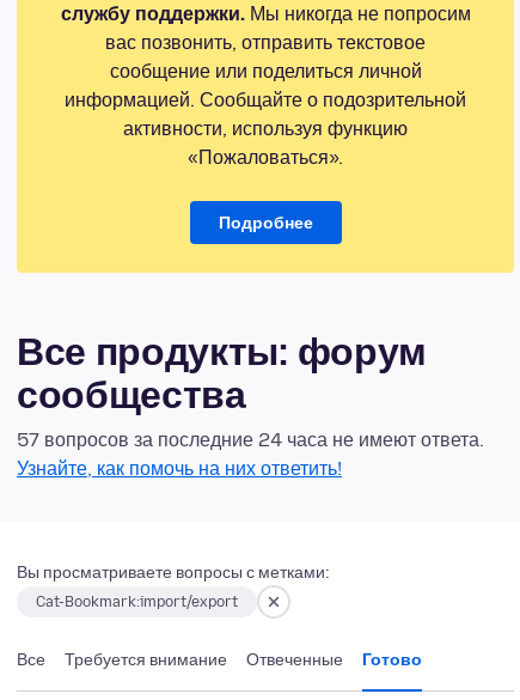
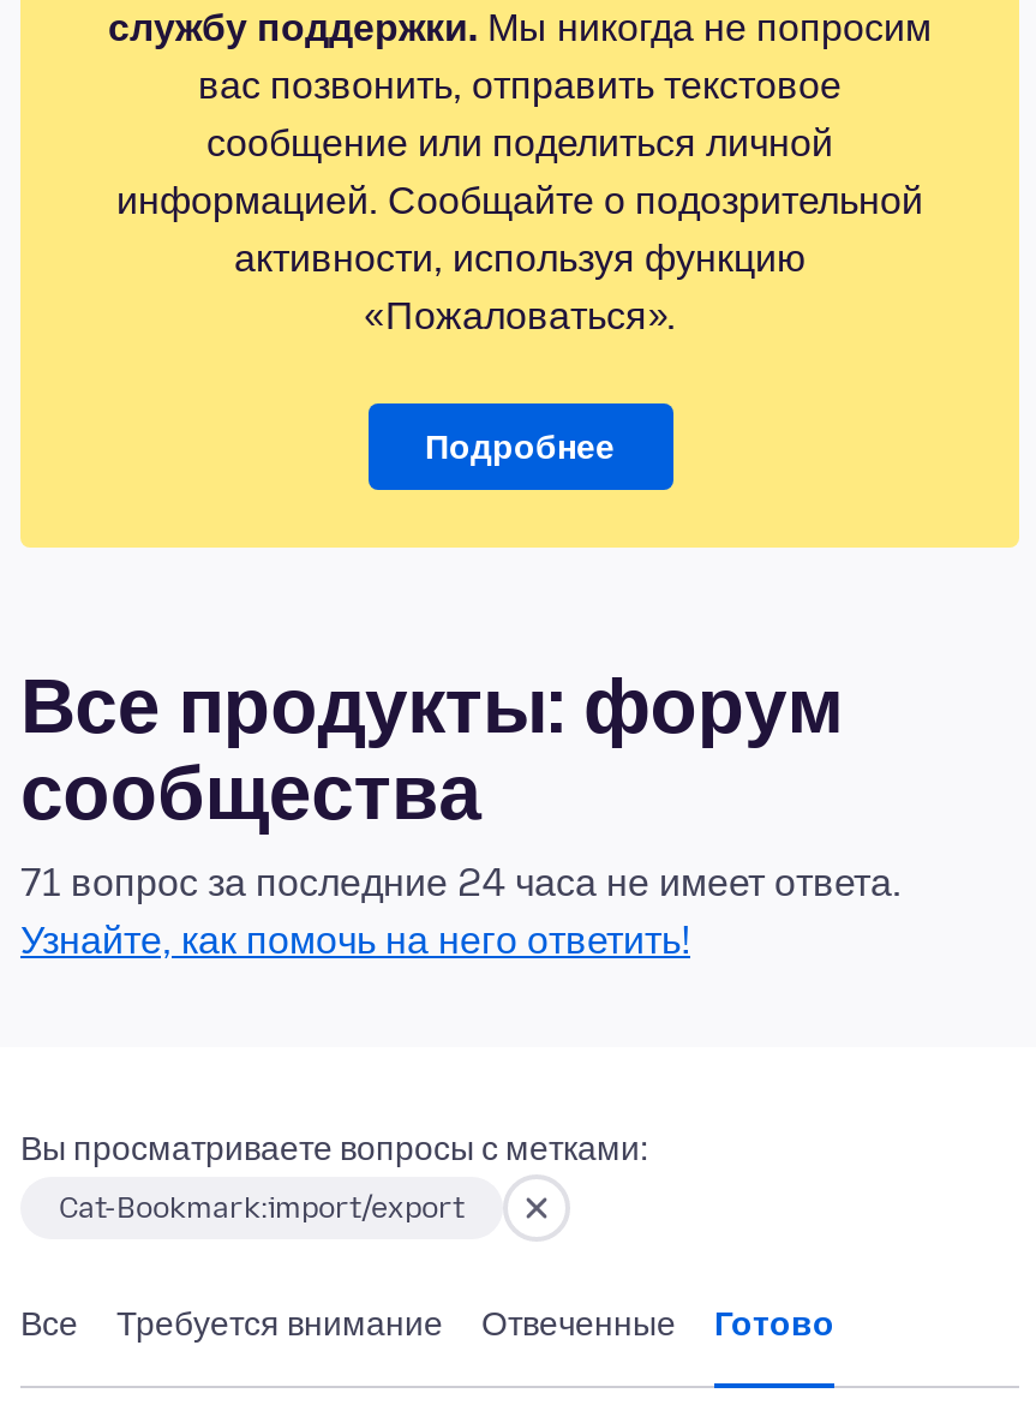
[17,429,484,452] 57 вопросов за последние 24 часа не имеют ответа. -> [20,861,902,907] 71 вопрос за последние 24 часа не имеет ответа.
[17,458,342,480] Узнайте, как помочь на них ответить! -> [20,919,690,964] Узнайте, как помочь на него ответить!

